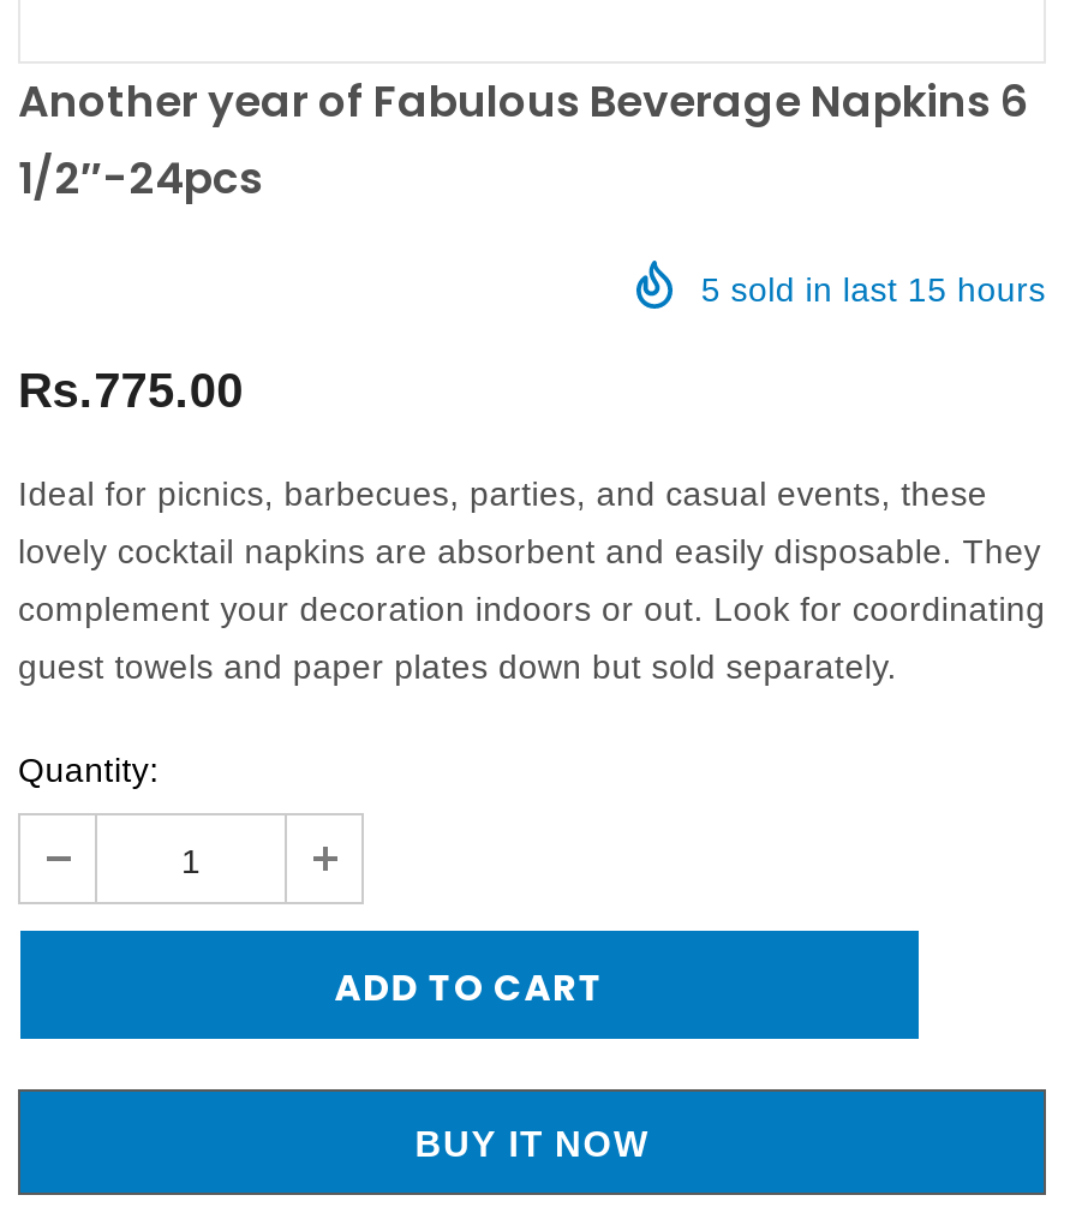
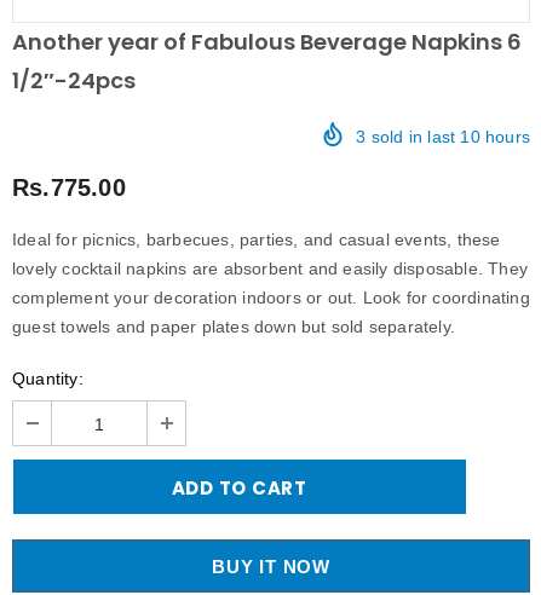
[701,270,1046,308] 5 sold in last 15 hours -> [356,127,530,146] 3 sold in last 10 hours

